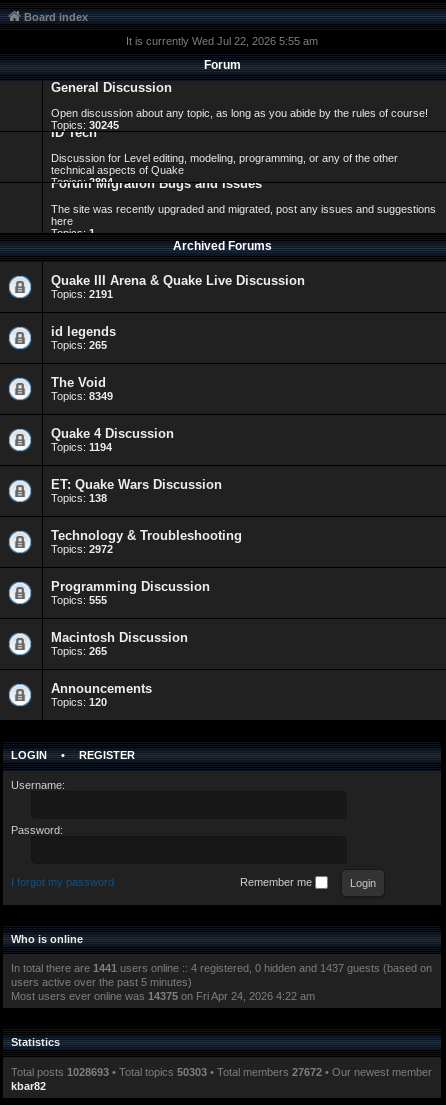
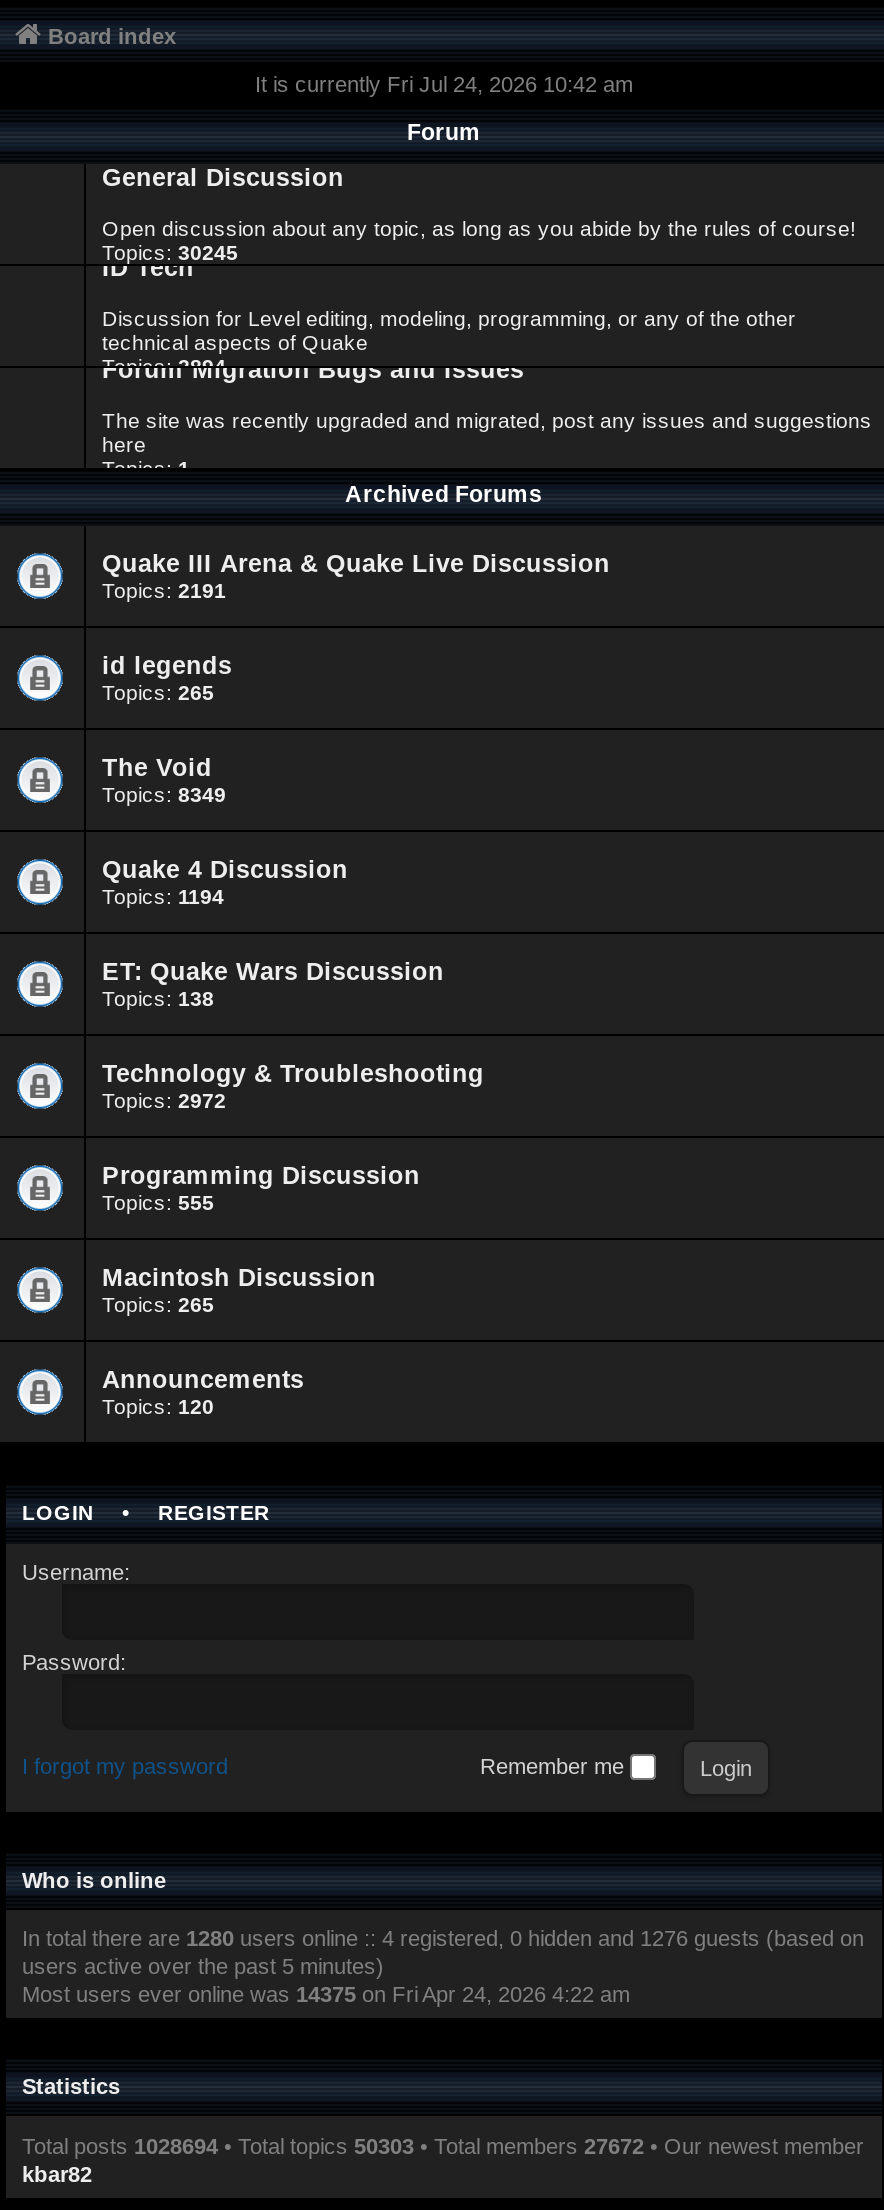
[126,35,318,47] It is currently Wed Jul 22, 2026 5:55 am -> [255,72,633,96] It is currently Fri Jul 24, 2026 10:42 am
[11,962,432,974] In total there are 1441 users online :: 4 registered, 0 hidden and 1437 guests (based on -> [22,1927,864,1951] In total there are 1280 users online :: 4 registered, 0 hidden and 1276 guests (based on
[11,1066,432,1078] Total posts 1028693 • Total topics 50303 • Total members 27672 • Our newest member -> [22,2134,864,2158] Total posts 1028694 • Total topics 50303 • Total members 27672 • Our newest member

